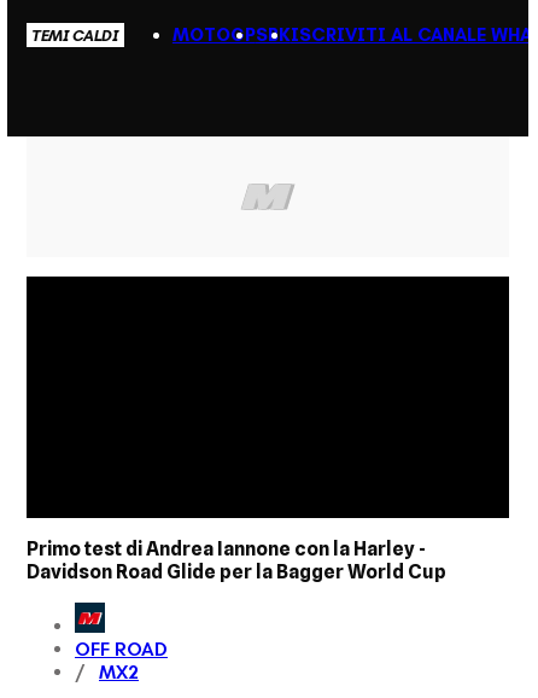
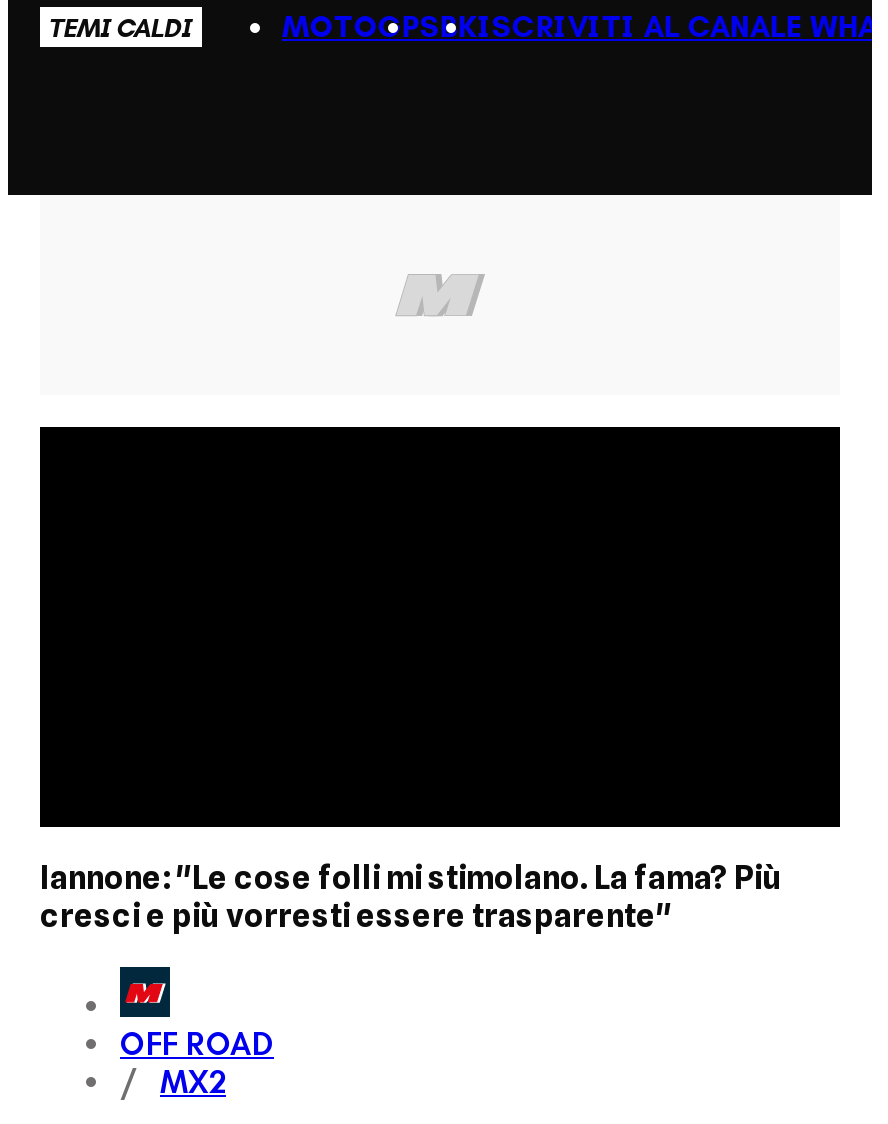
[27,537,446,583] Primo test di Andrea Iannone con la Harley - | Davidson Road Glide per la Bagger World Cup -> [40,859,782,935] Iannone: "Le cose folli mi stimolano. La fama? Più | cresci e più vorresti essere trasparente"

